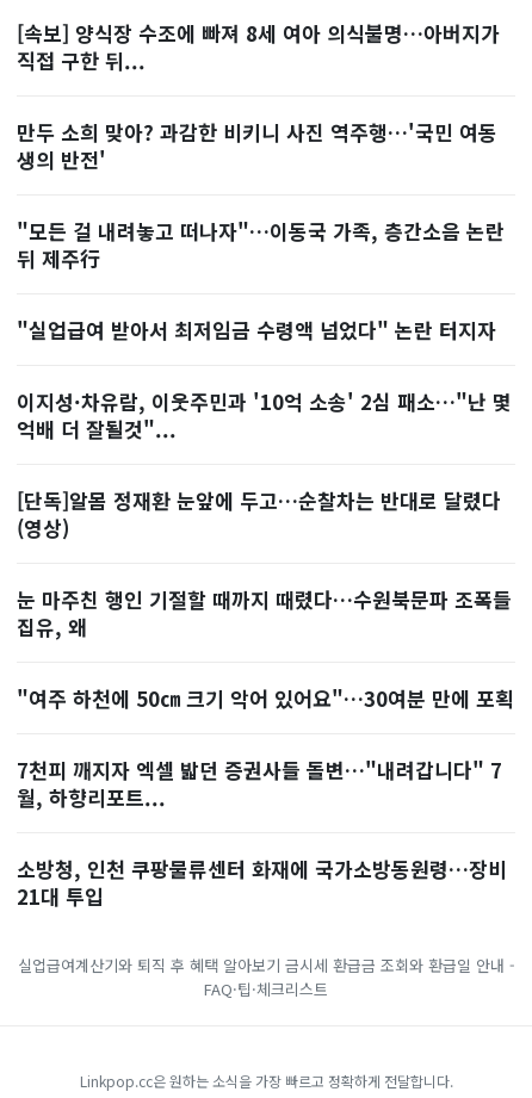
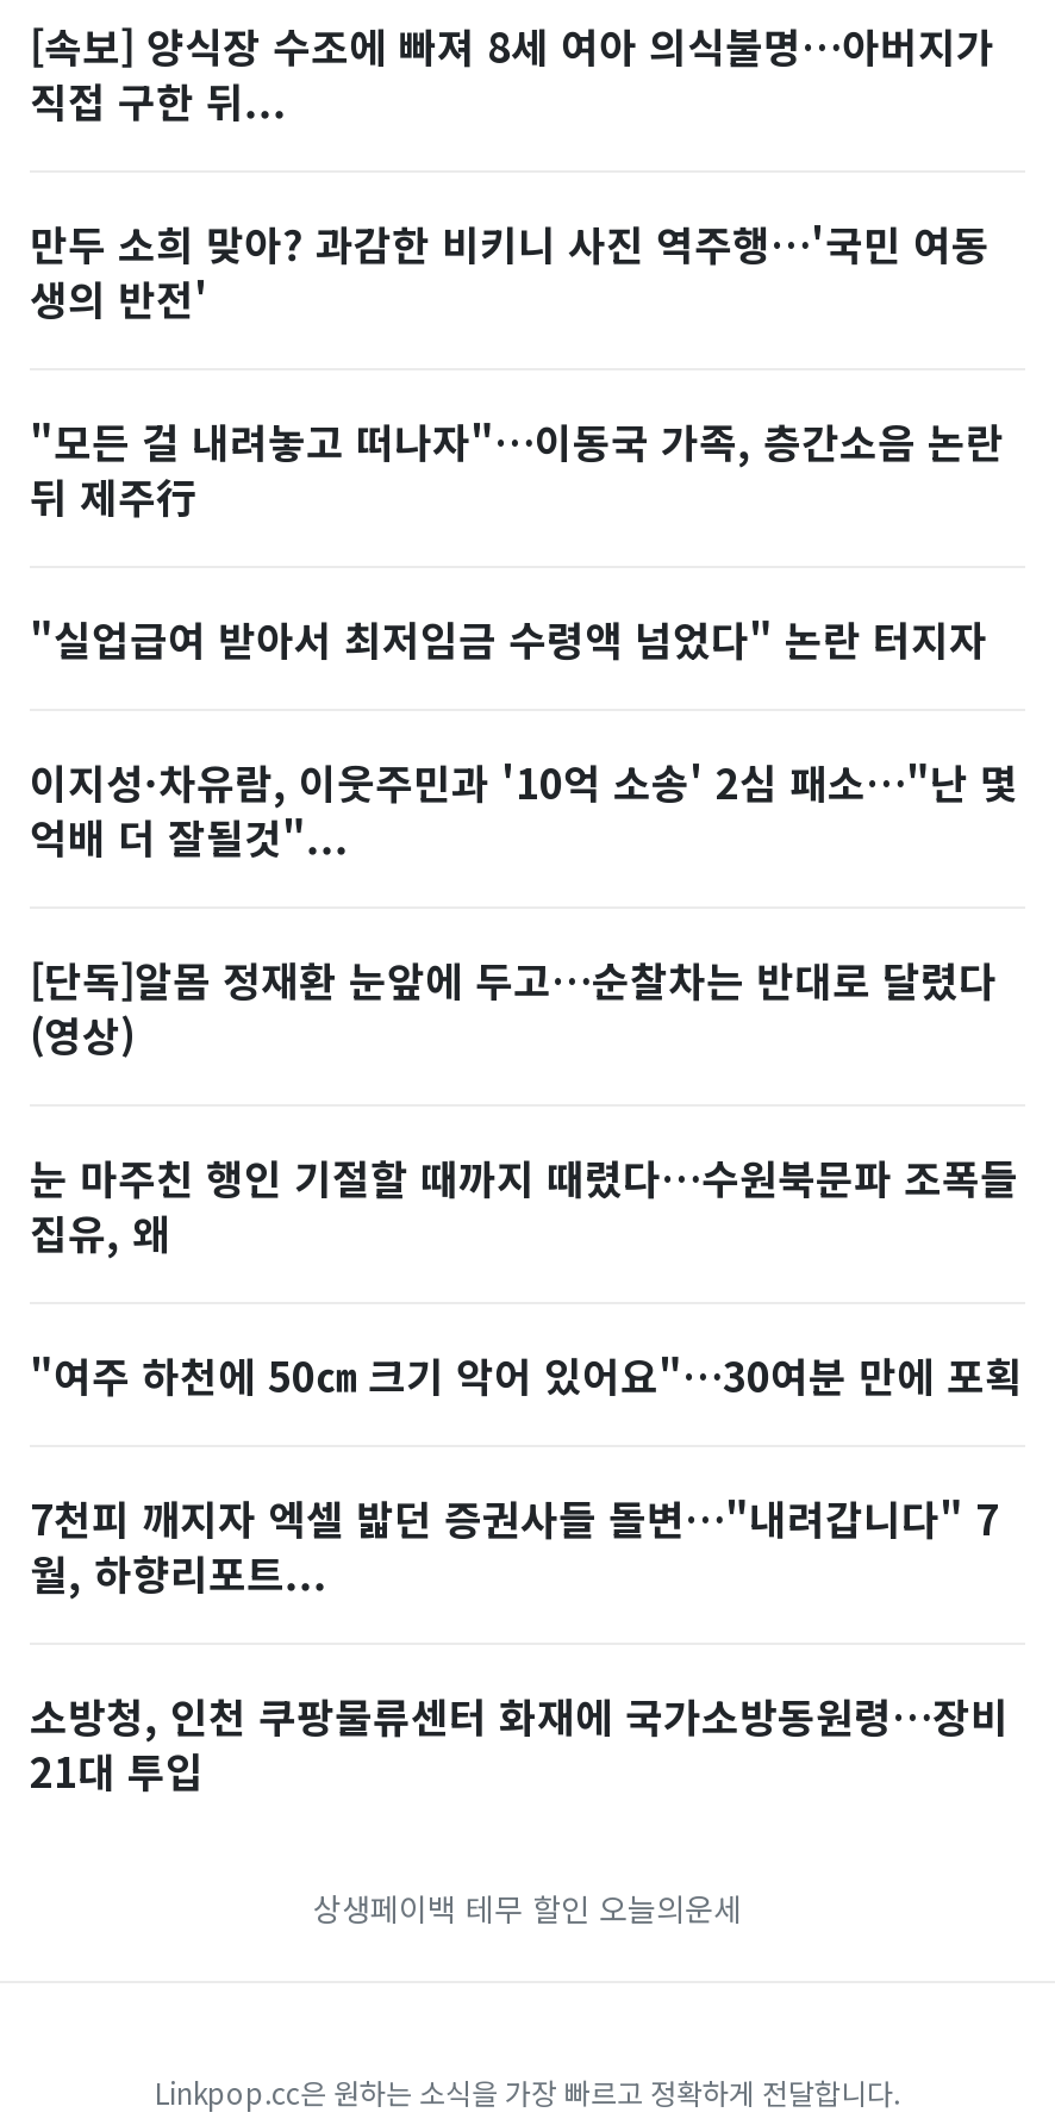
[17,954,515,1000] 실업급여계산기와 퇴직 후 혜택 알아보기 금시세 환급금 조회와 환급일 안내 - | FAQ·팁·체크리스트 -> [313,1886,742,1931] 상생페이백 테무 할인 오늘의운세

